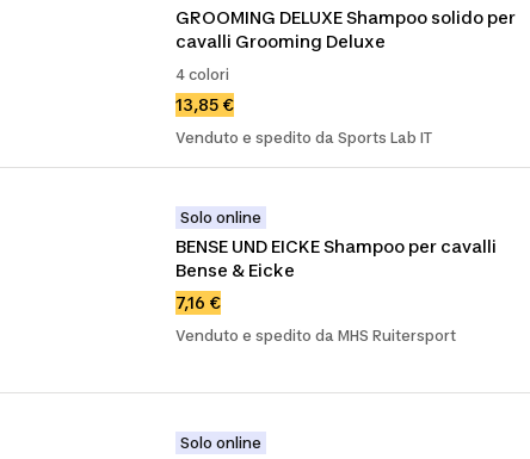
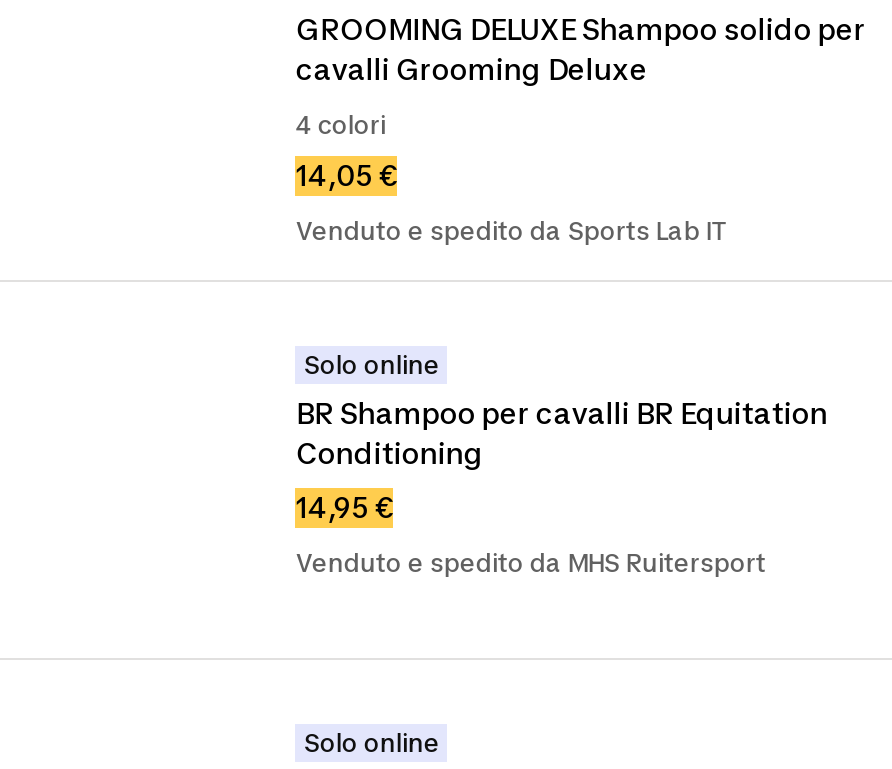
[176,94,234,114] 13,85 € -> [296,158,398,192] 14,05 €
[176,236,497,280] BENSE UND EICKE Shampoo per cavalli | Bense & Eicke -> [296,396,828,470] BR Shampoo per cavalli BR Equitation | Conditioning
[176,292,221,312] 7,16 € -> [296,490,394,524] 14,95 €

